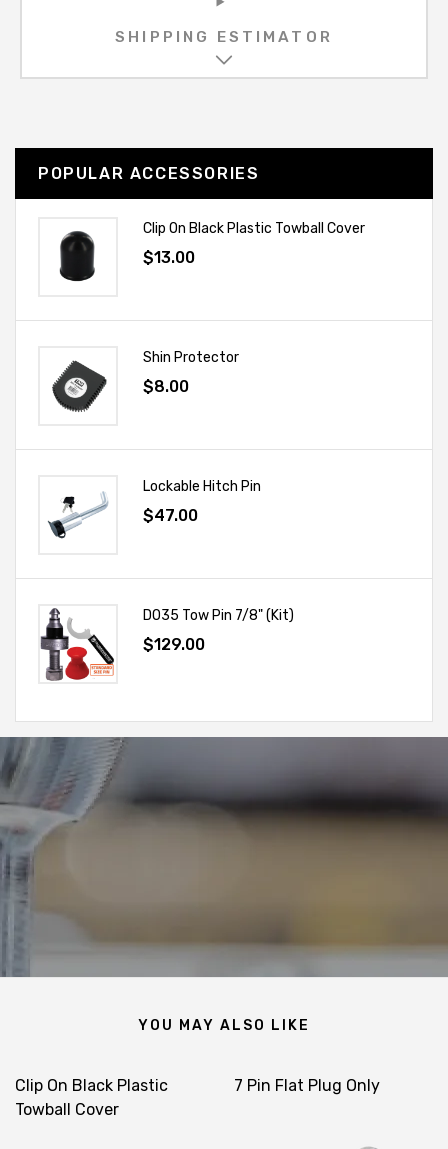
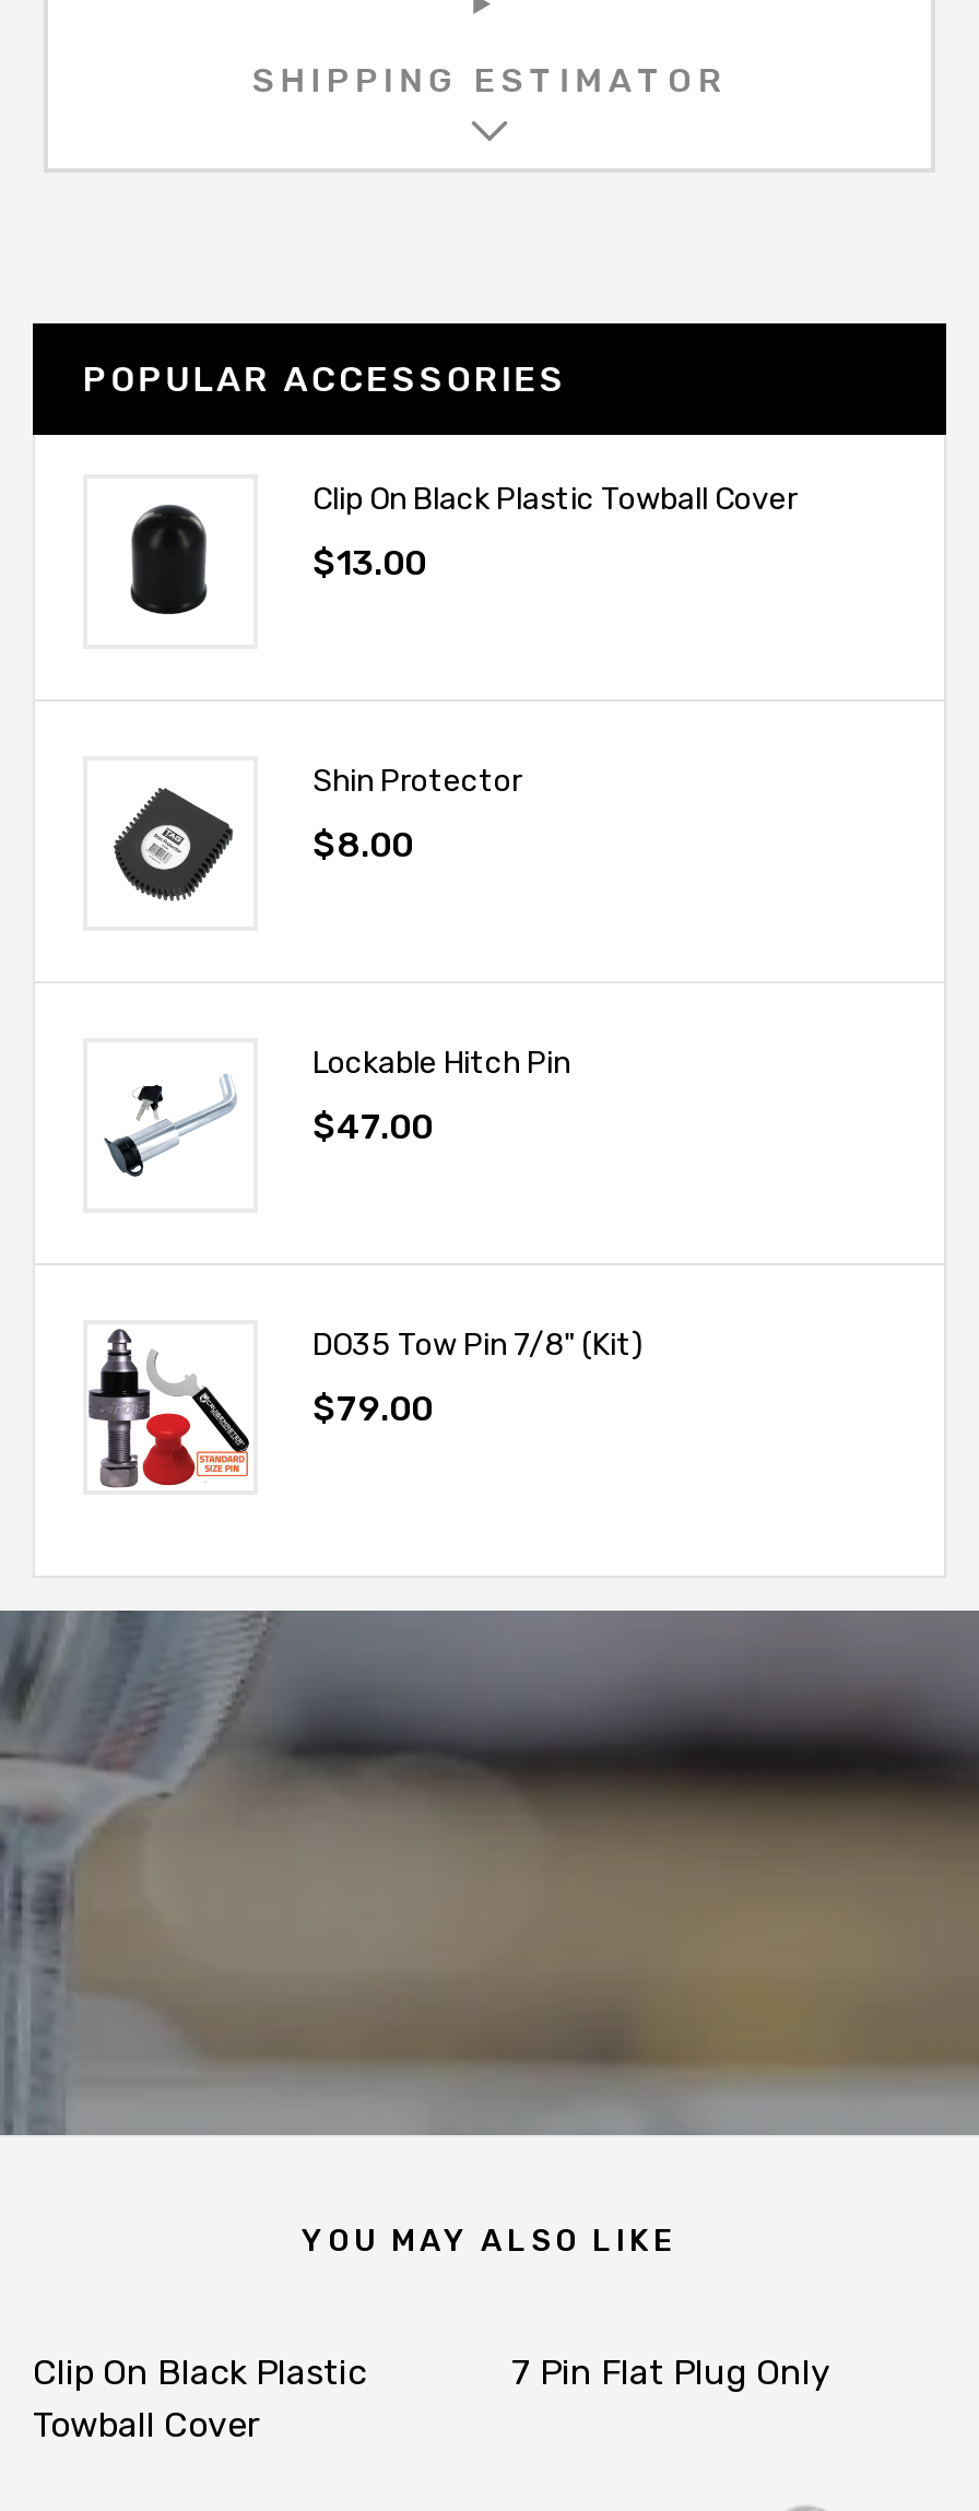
[143,635,205,654] $129.00 -> [312,1389,433,1430] $79.00

